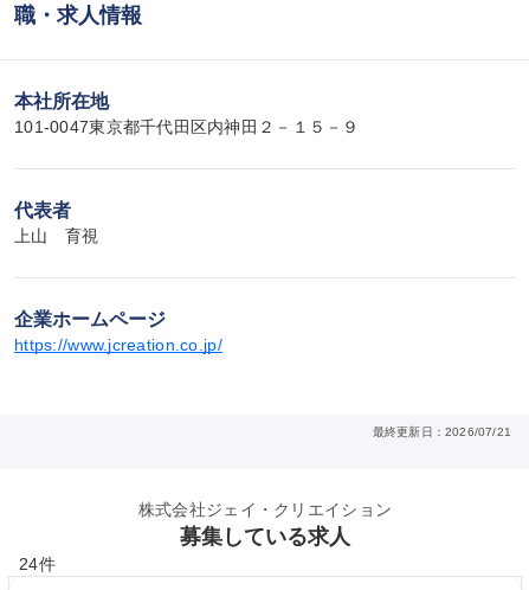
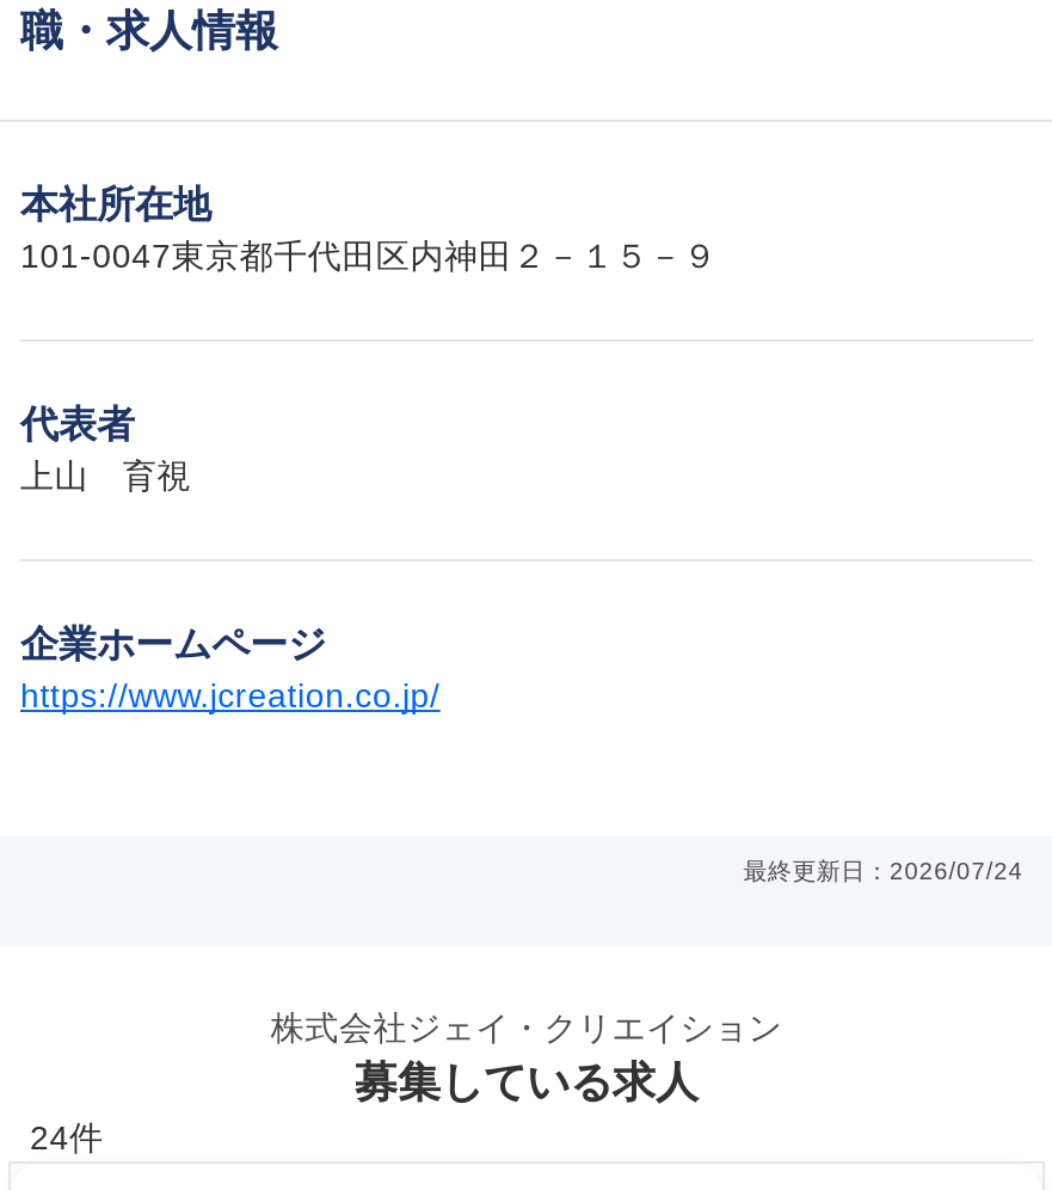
[373,425,511,438] 最終更新日：2026/07/21 -> [743,858,1023,884] 最終更新日：2026/07/24

